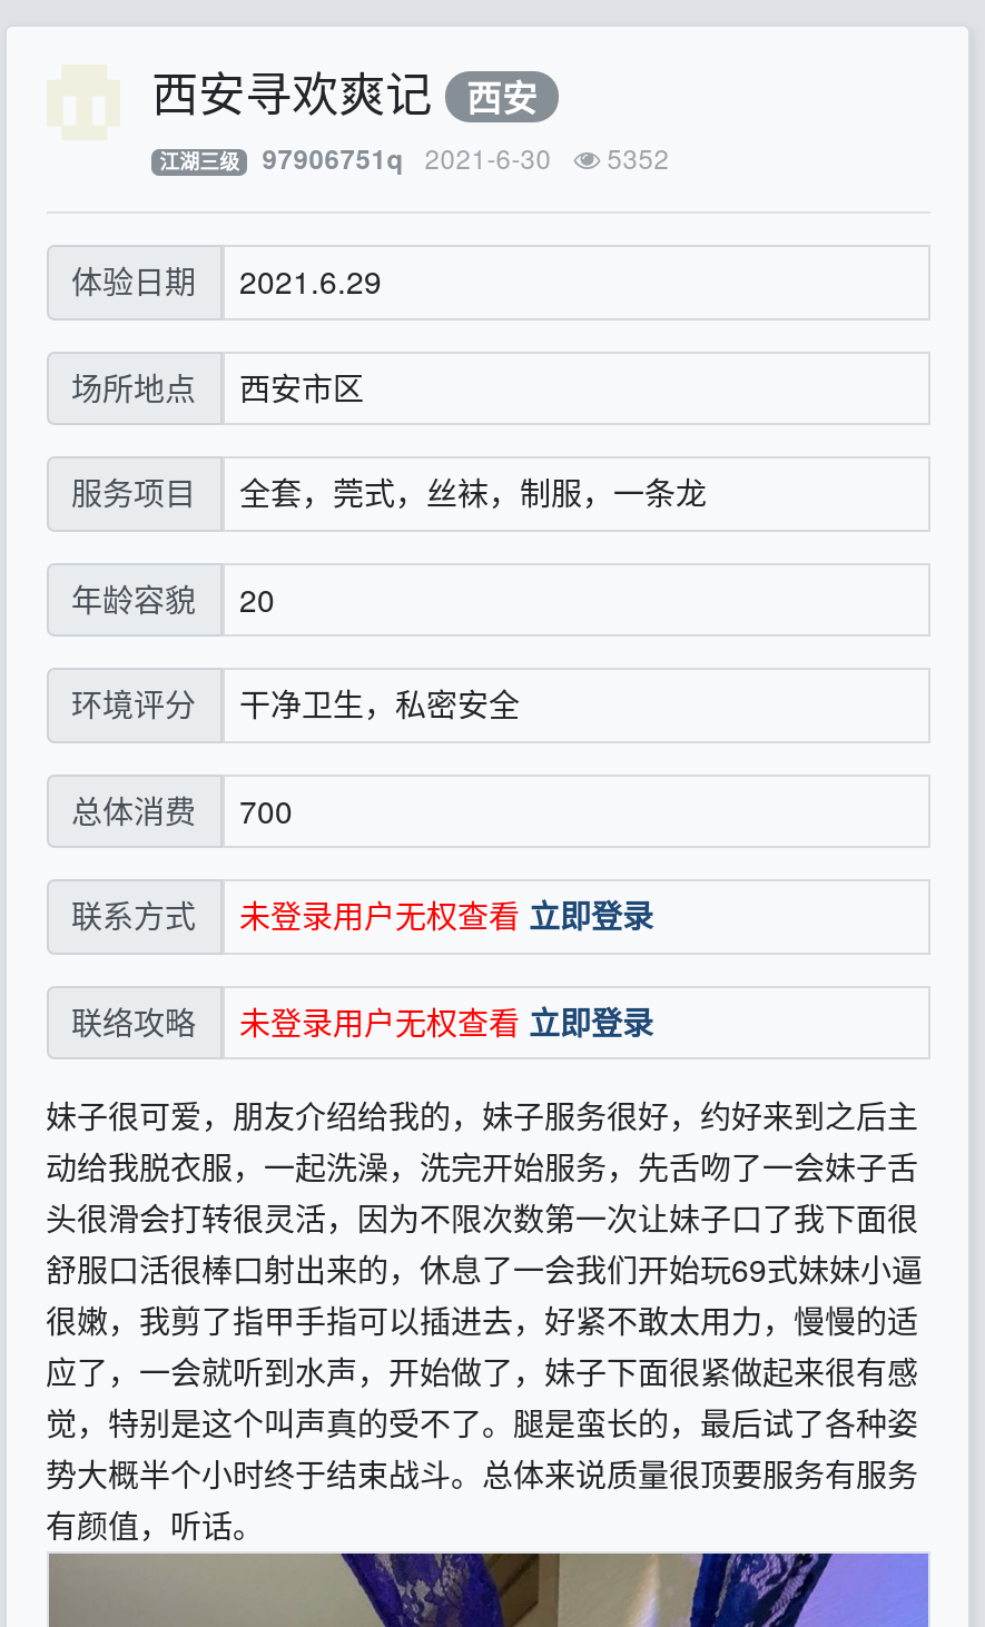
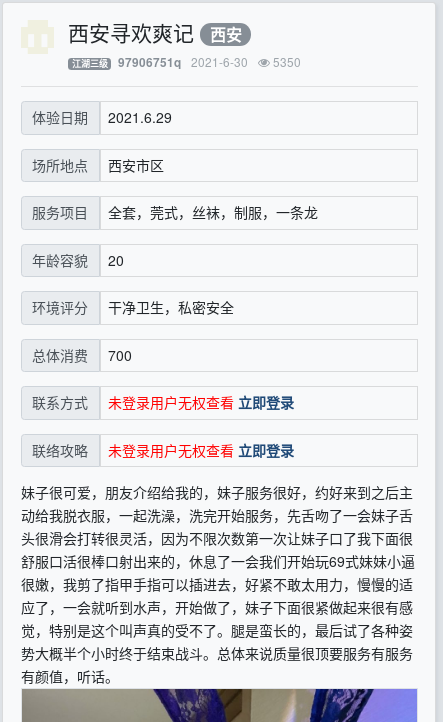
[160,138,669,179] 江湖三级 97906751q 2021-6-30 5352 -> [72,53,301,71] 江湖三级 97906751q 2021-6-30 5350

